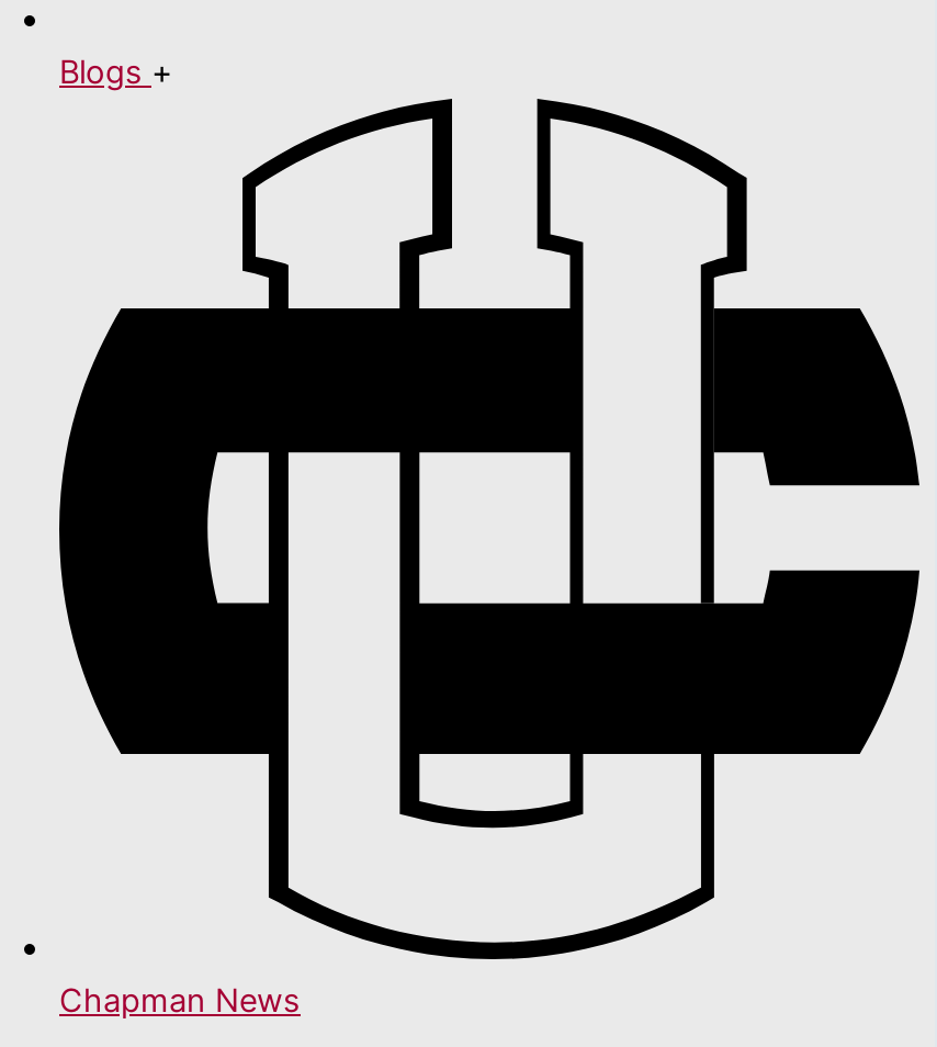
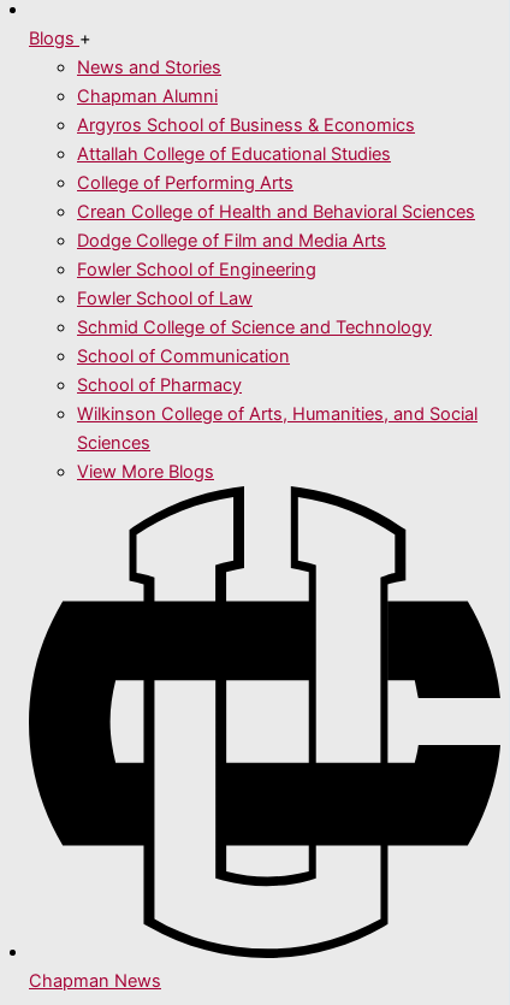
none -> [77,56,478,483] News and Stories | Chapman Alumni | Argyros School of Business & Economics | Attallah College of Educational Studies | College of Performing Arts | Crean College of Health and Behavioral Sciences | Dodge College of Film and Media Arts | Fowler School of Engineering | Fowler School of Law | Schmid College of Science and Technology | School of Communication | School of Pharmacy | Wilkinson College of Arts, Humanities, and Social | Sciences | View More Blogs

